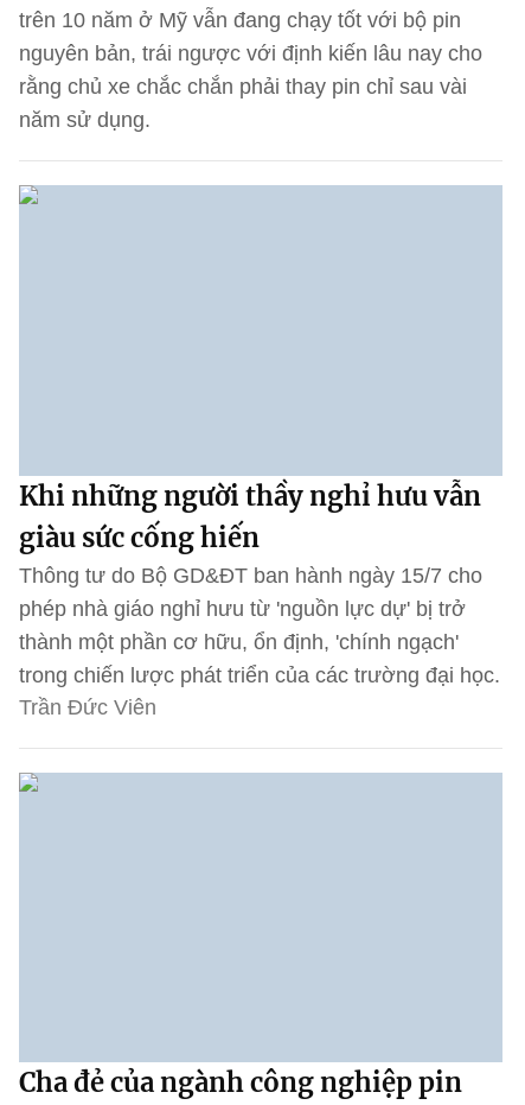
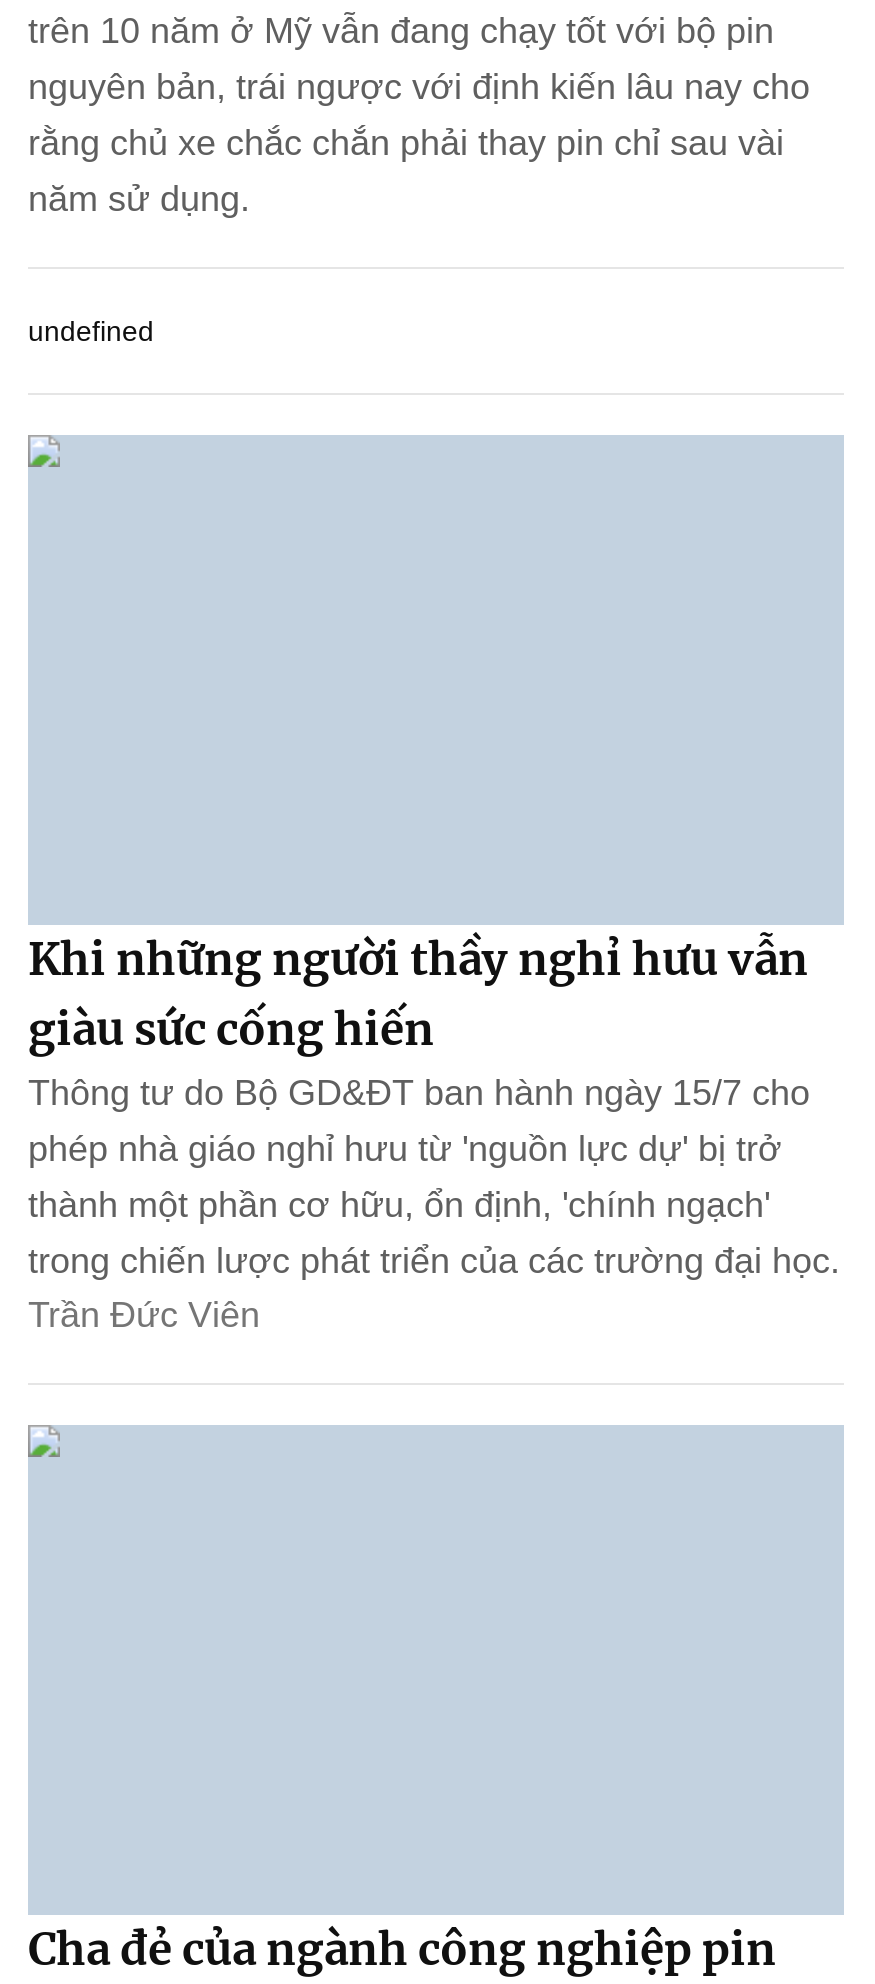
none -> [28,315,154,347] undefined

